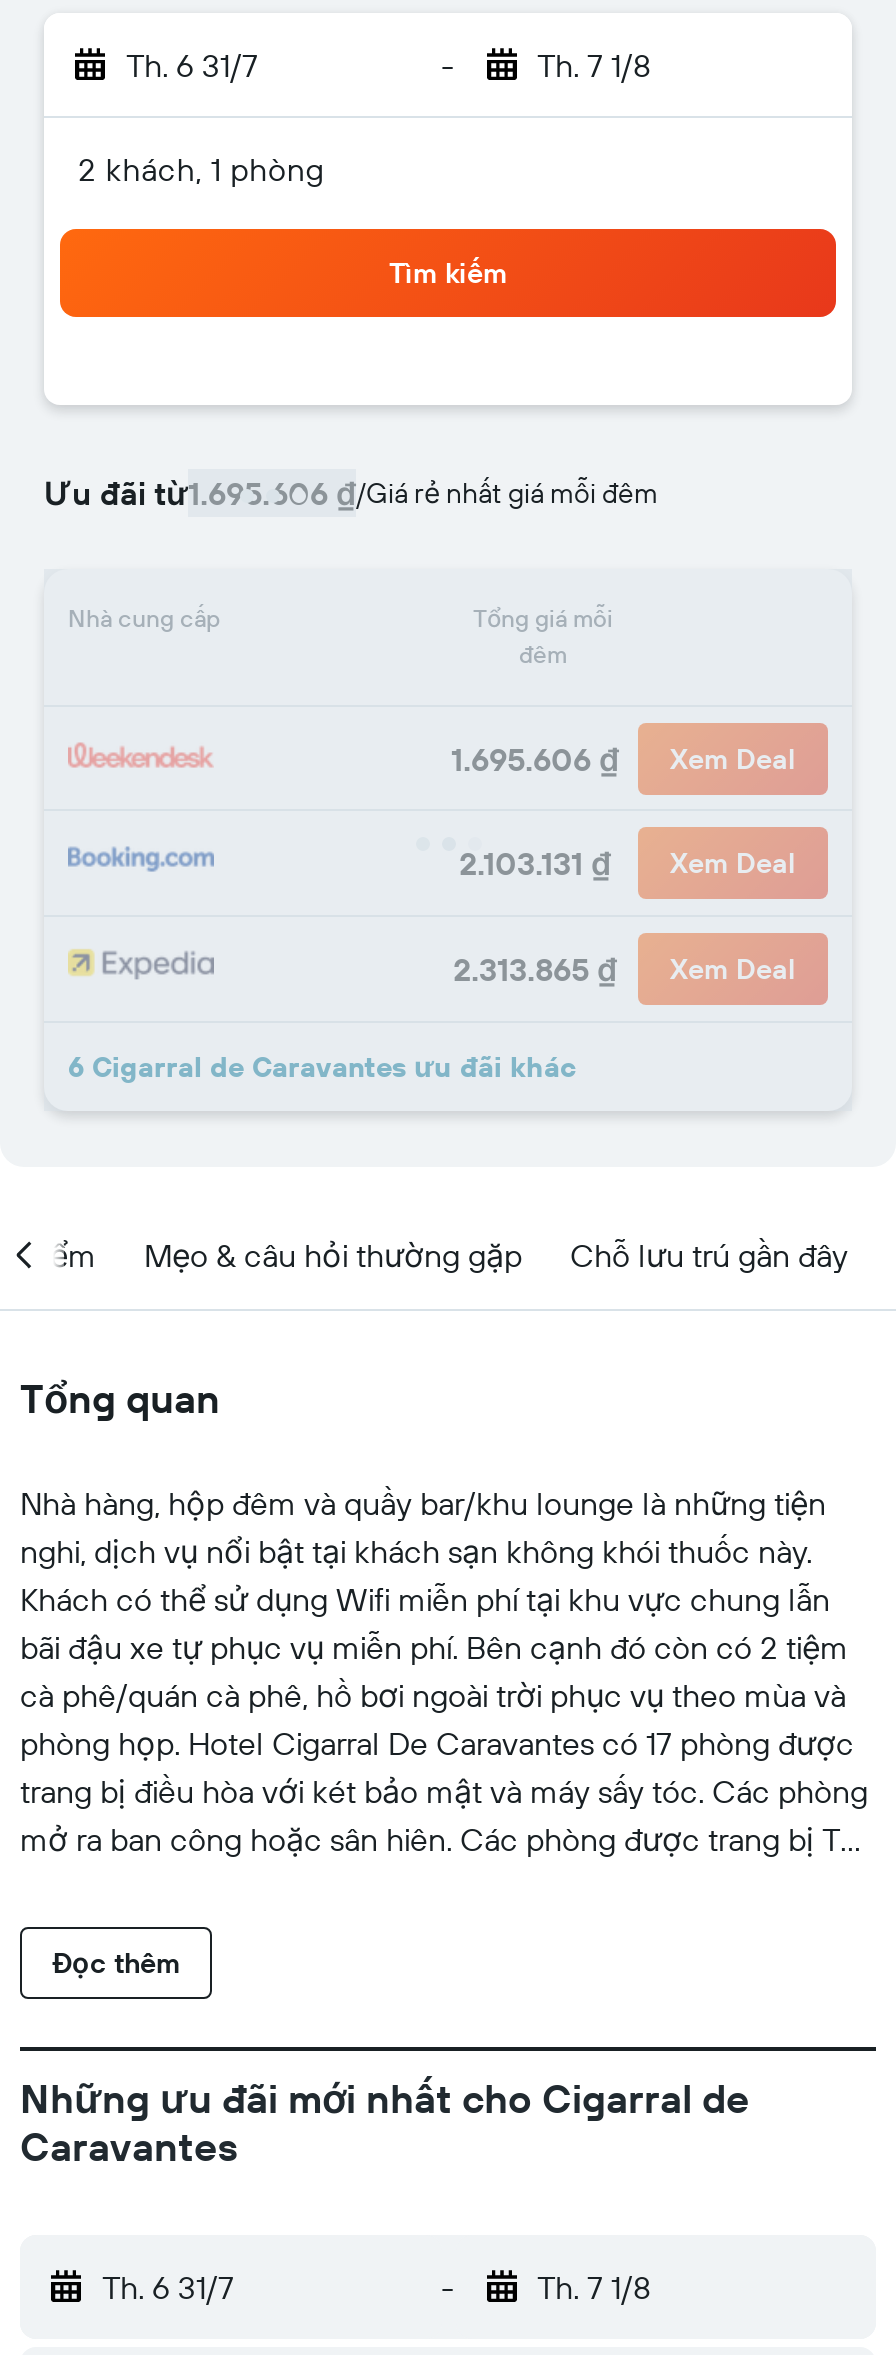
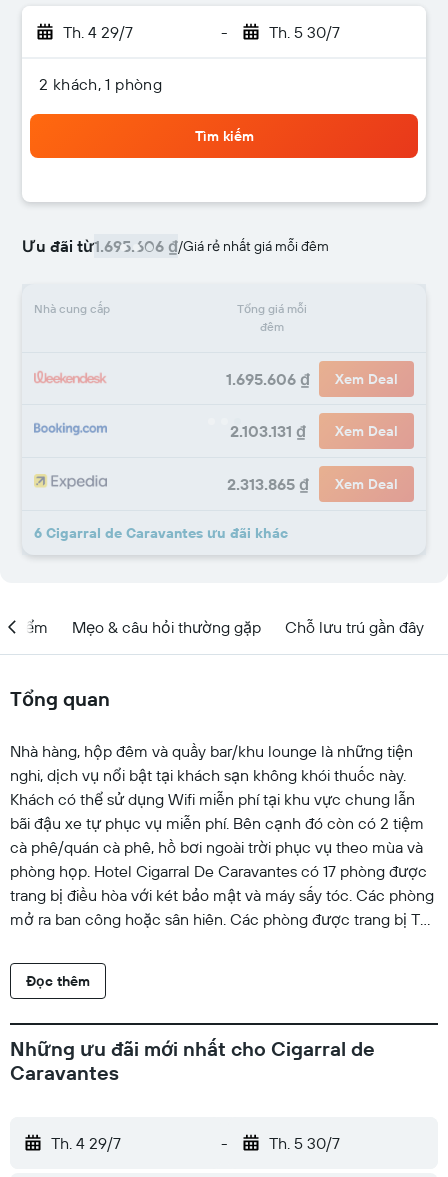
[126,45,258,85] Th. 6 31/7 -> [63,22,133,42] Th. 4 29/7
[537,45,651,85] Th. 7 1/8 -> [268,22,339,42] Th. 5 30/7
[102,2267,234,2307] Th. 6 31/7 -> [51,1133,121,1153] Th. 4 29/7
[537,2267,651,2307] Th. 7 1/8 -> [268,1133,339,1153] Th. 5 30/7

